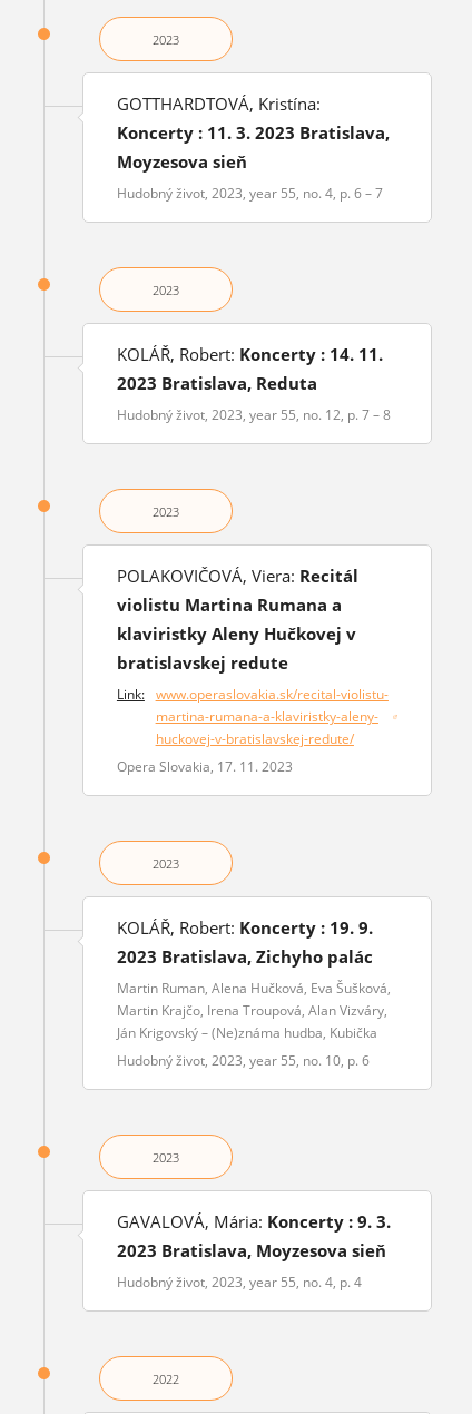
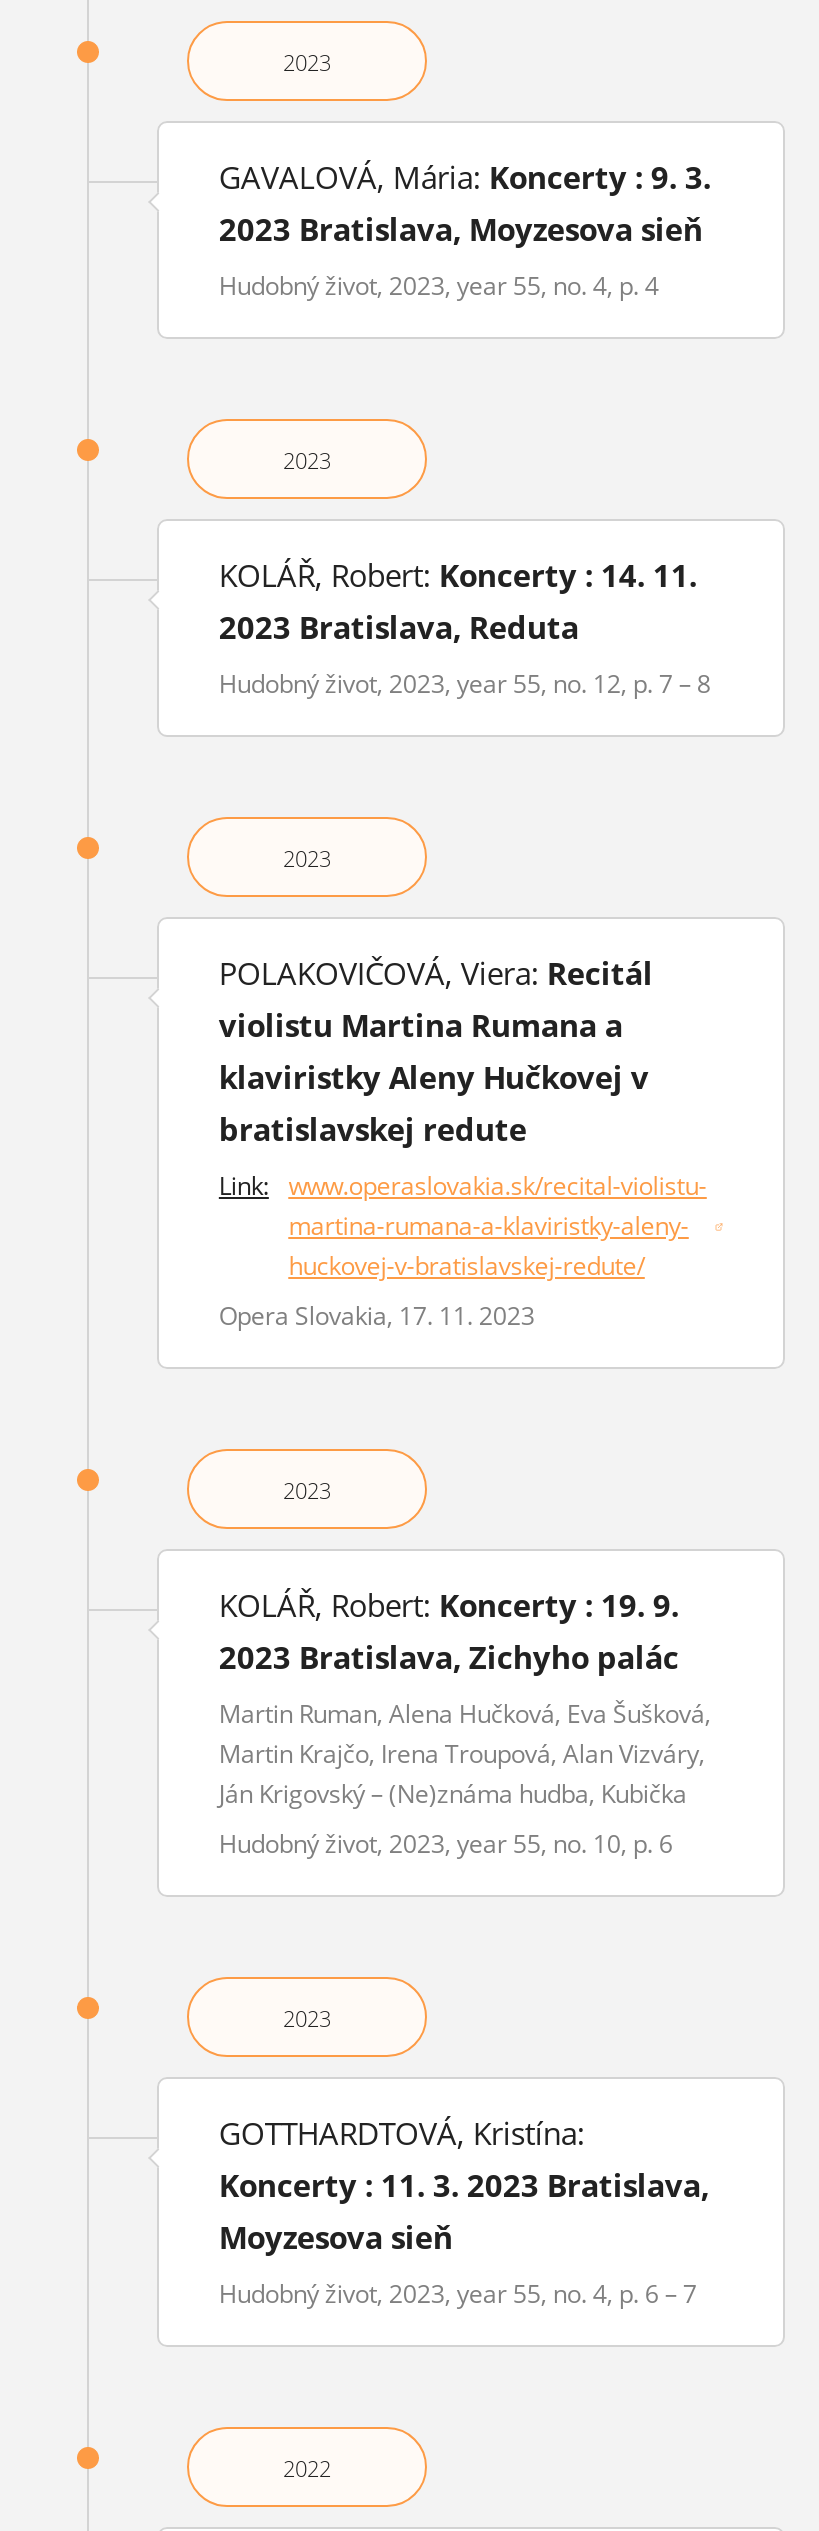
moved [117,92,390,203] -> [219,2113,709,2311]: GOTTHARDTOVÁ, Kristína: | Koncerty : 11. 3. 2023 Bratislava, | Moyzesova sieň | Hudobný život, 2023, year 55, no. 4, p. 6 – 7
moved [117,281,391,1165] -> [219,444,711,2032]: 2023 | KOLÁŘ, Robert: Koncerty : 14. 11. | 2023 Bratislava, Reduta | ... | Hudobný život, 2023, year 55, no. 10, p. 6 | 2023
moved [117,1210,391,1292] -> [219,157,711,303]: GAVALOVÁ, Mária: Koncerty : 9. 3. | 2023 Bratislava, Moyzesova sieň | Hudobný život, 2023, year 55, no. 4, p. 4

